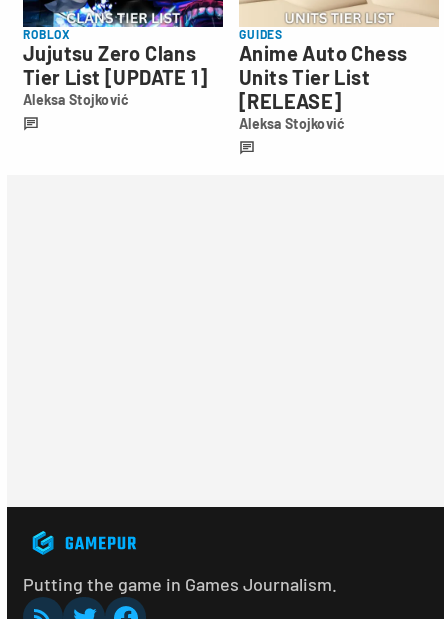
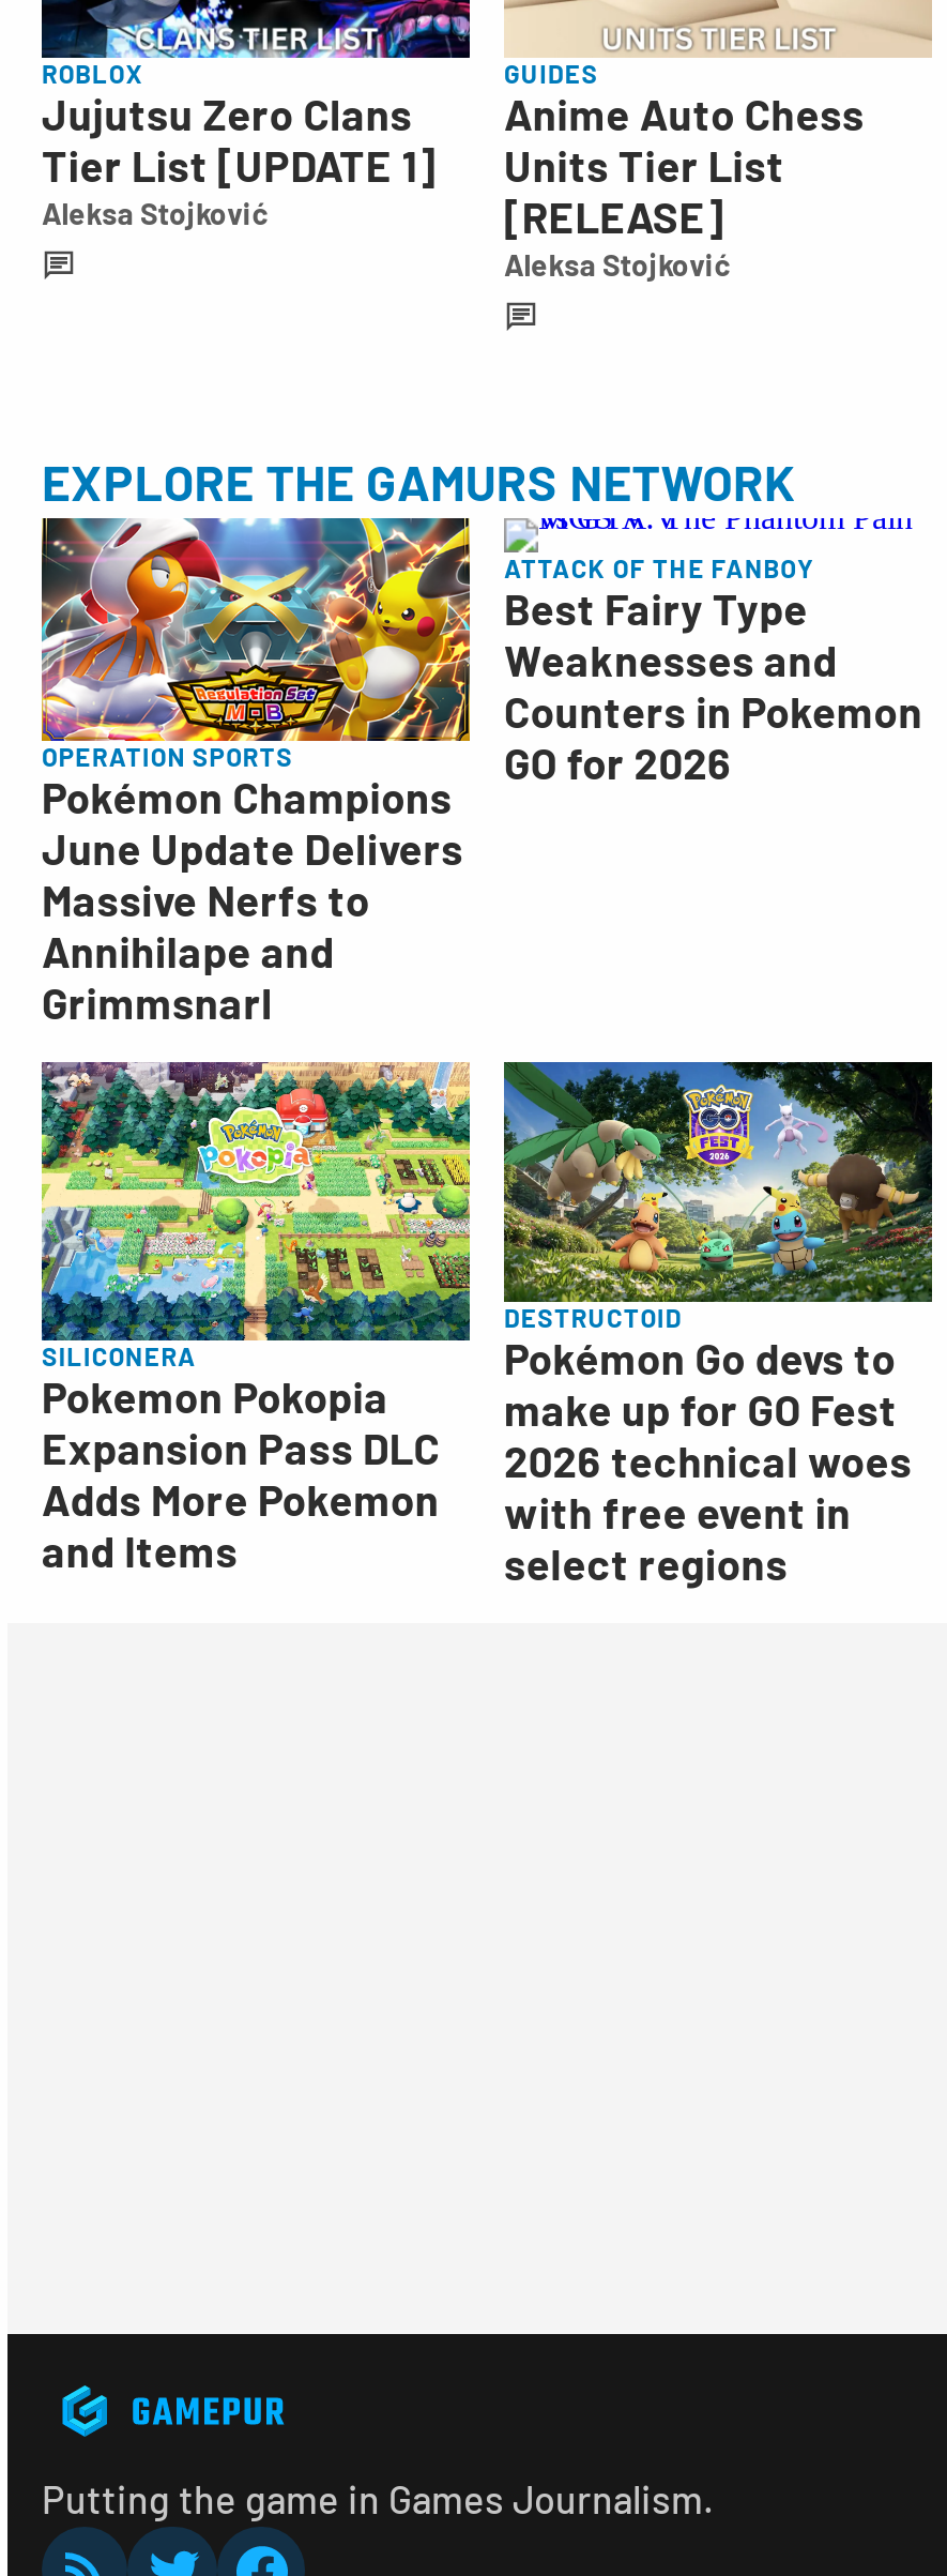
none -> [40,527,472,1028] [image] | OPERATION SPORTS | Pokémon Champions | June Update Delivers | Massive Nerfs to | Annihilape and | Grimmsnarl
none -> [40,1060,472,1575] [image] | SILICONERA | Pokemon Pokopia | Expansion Pass DLC | Adds More Pokemon | and Items
none -> [42,451,795,511] EXPLORE THE GAMURS NETWORK
none -> [502,1060,934,1590] [image] | DESTRUCTOID | Pokémon Go devs to | make up for GO Fest | 2026 technical woes | with free event in | select regions
none -> [504,552,923,787] ATTACK OF THE FANBOY | Best Fairy Type | Weaknesses and | Counters in Pokemon | GO for 2026

